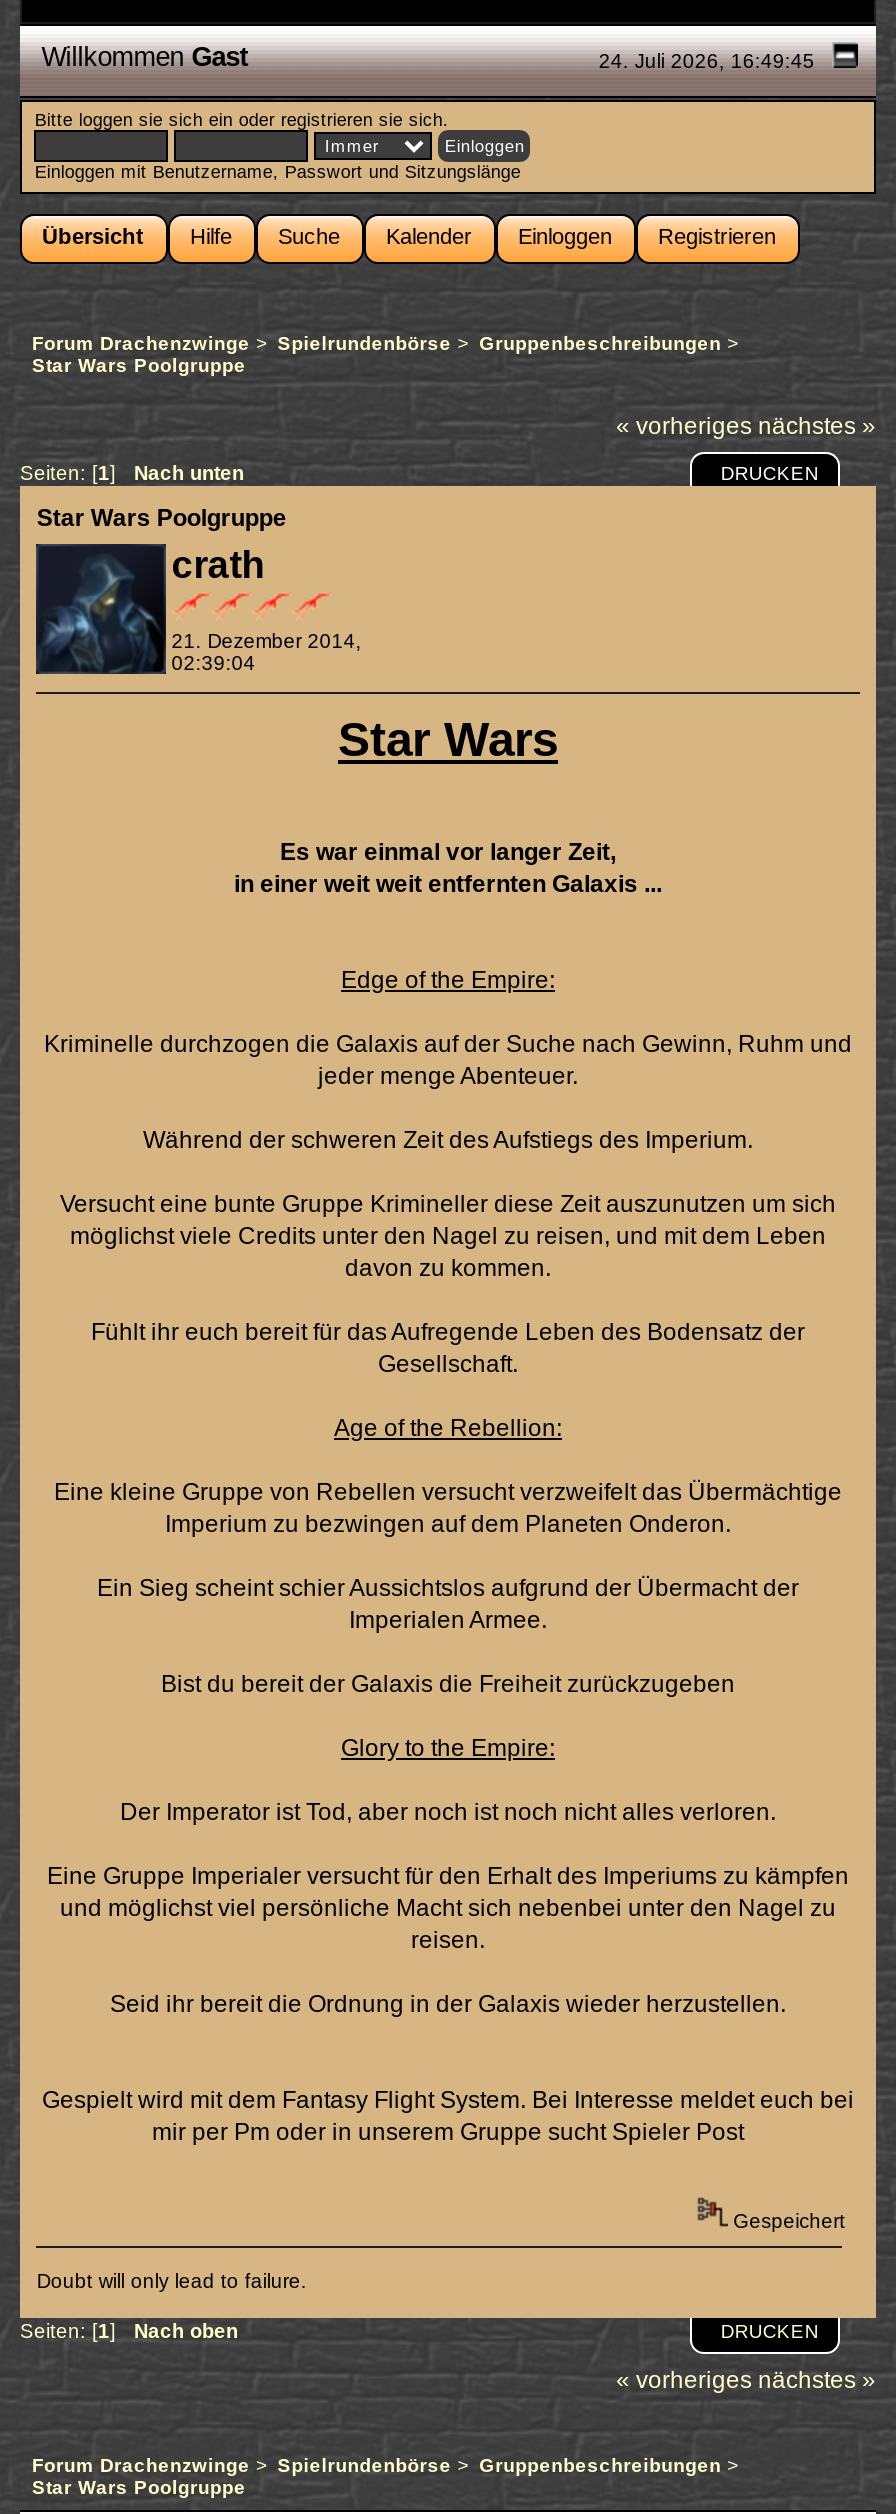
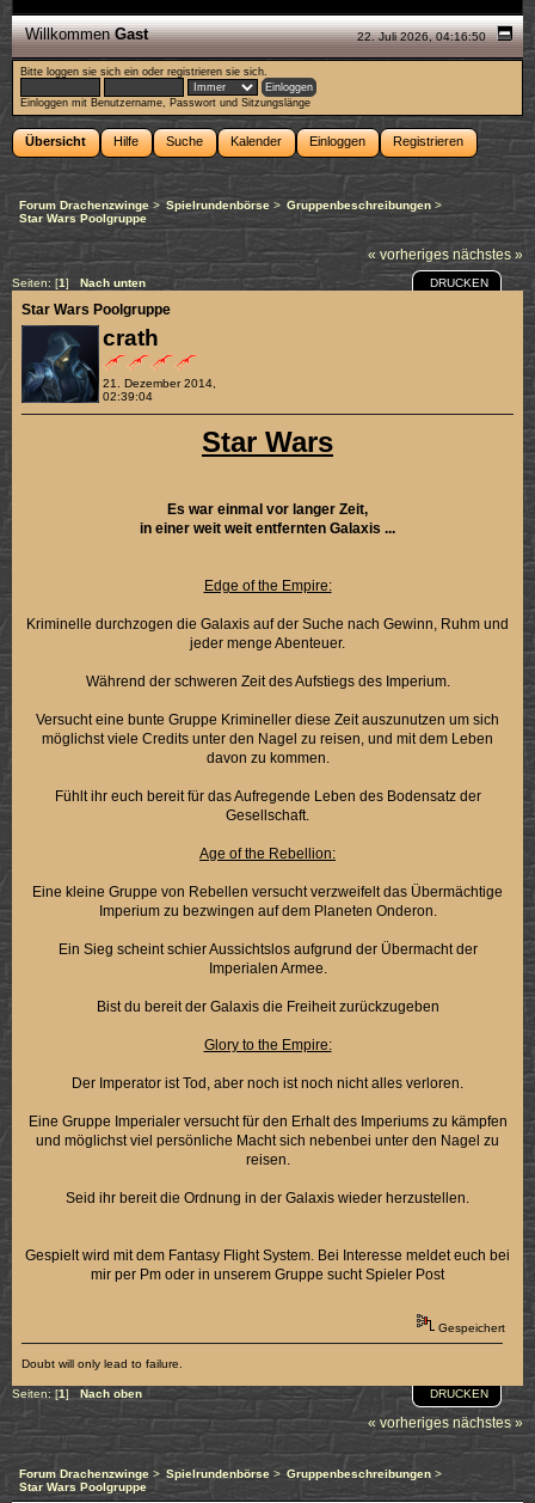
[599,50,821,72] 24. Juli 2026, 16:49:45 -> [358,30,490,43] 22. Juli 2026, 04:16:50

